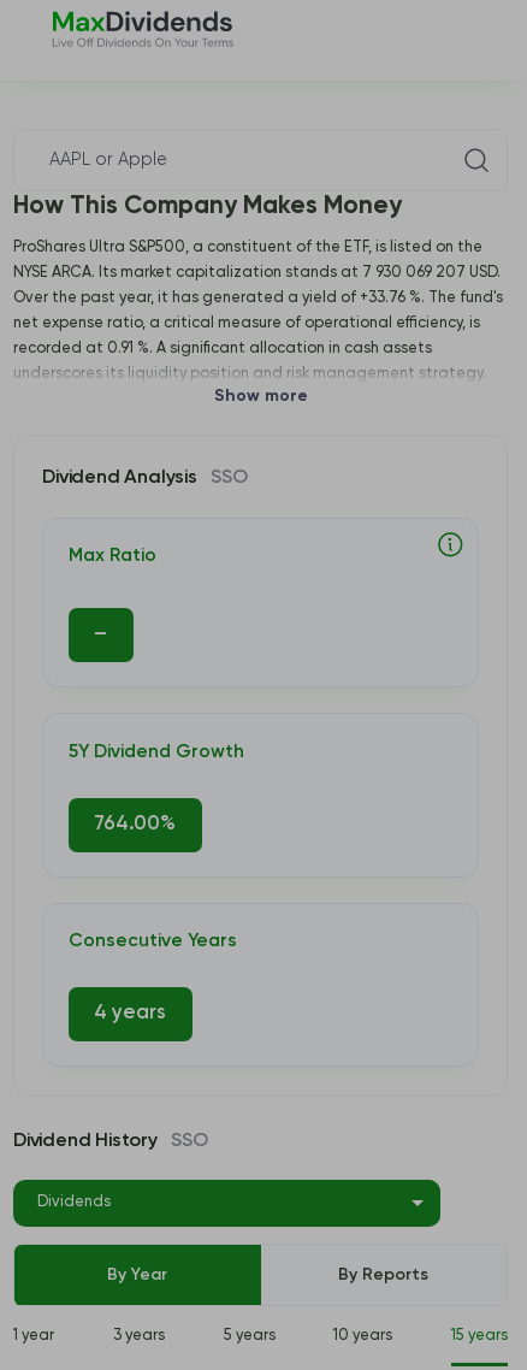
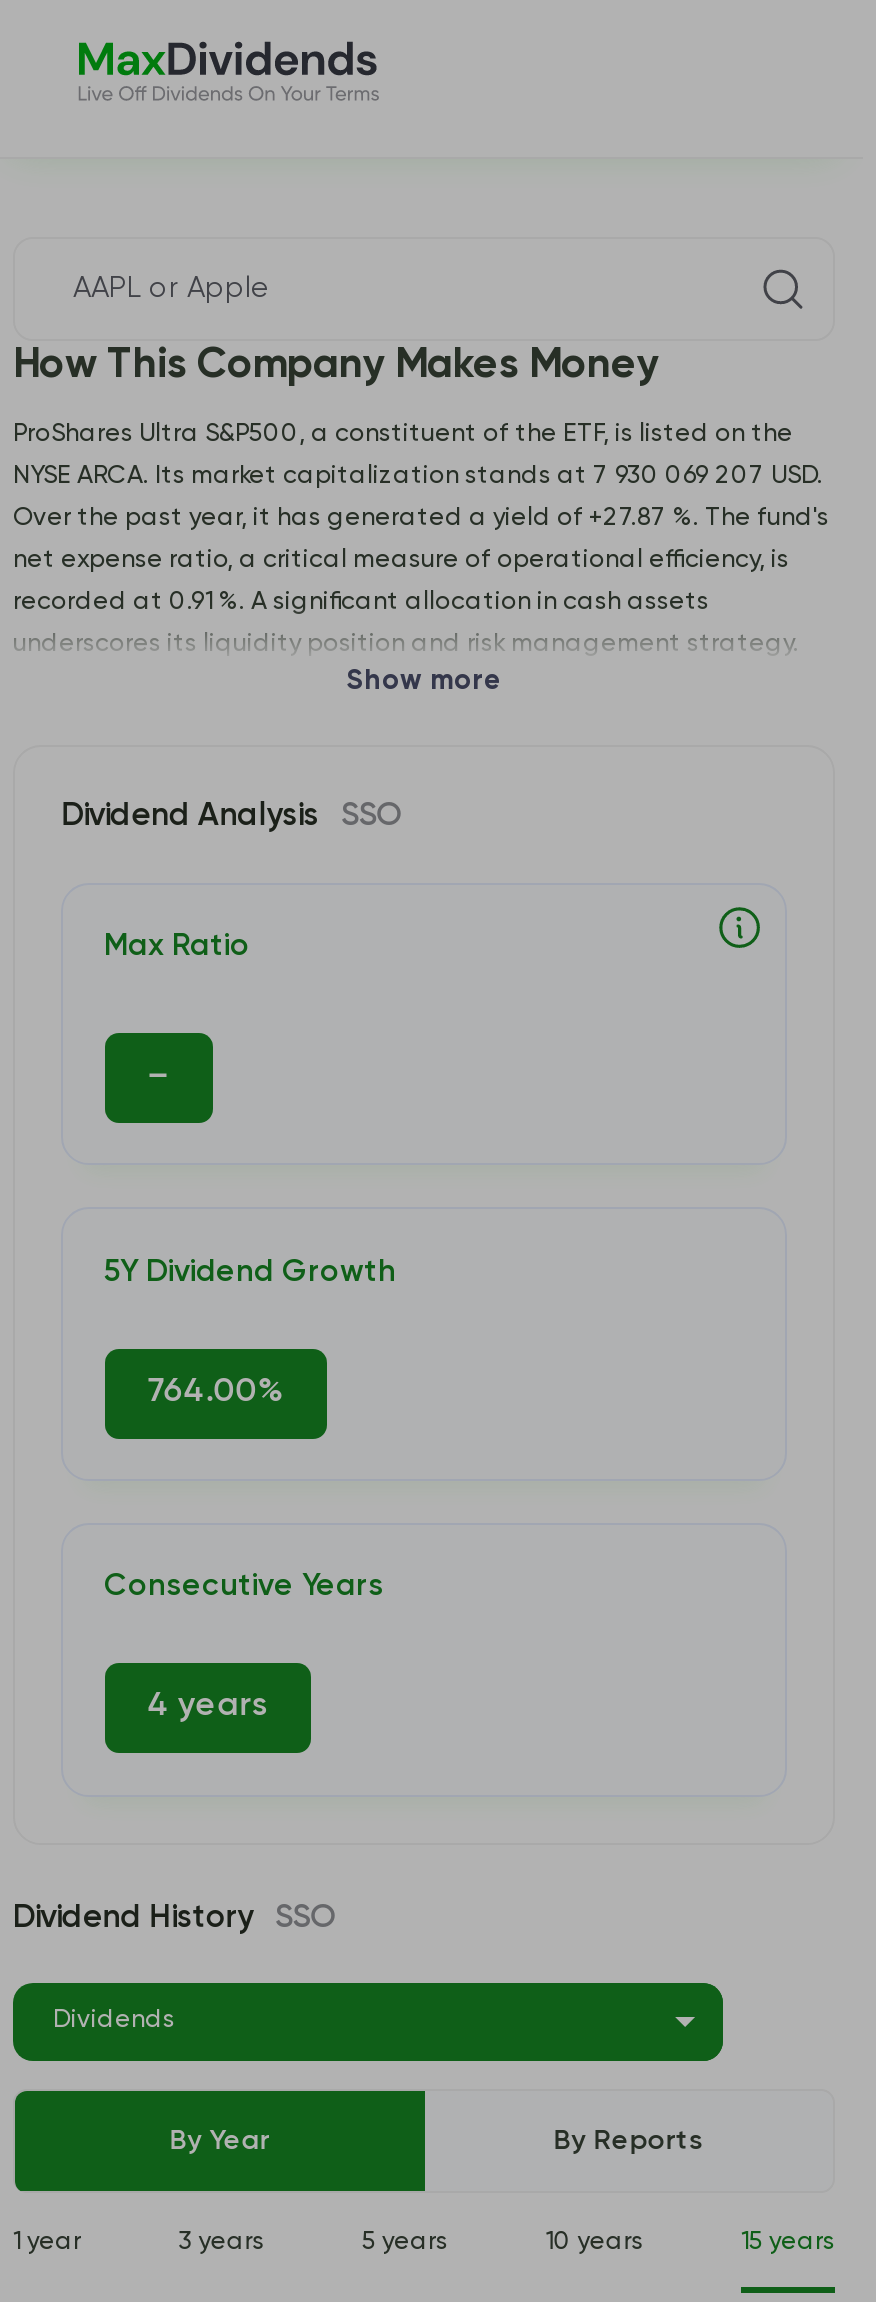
[13,290,503,305] Over the past year, it has generated a yield of +33.76 %. The fund's -> [13,504,829,530] Over the past year, it has generated a yield of +27.87 %. The fund's

